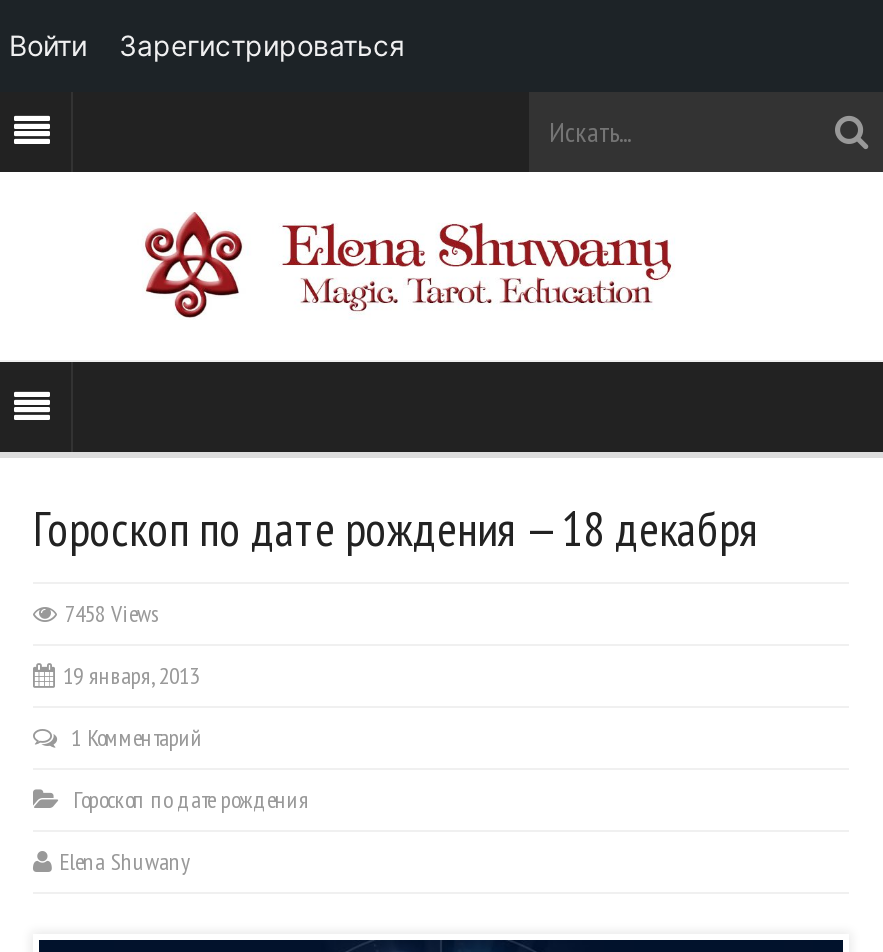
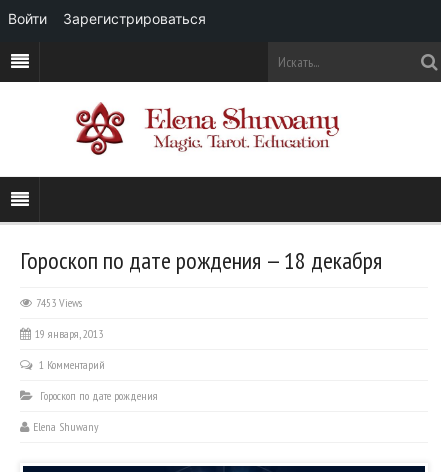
[65,598,157,628] 7458 Views -> [36,295,82,310] 7453 Views

